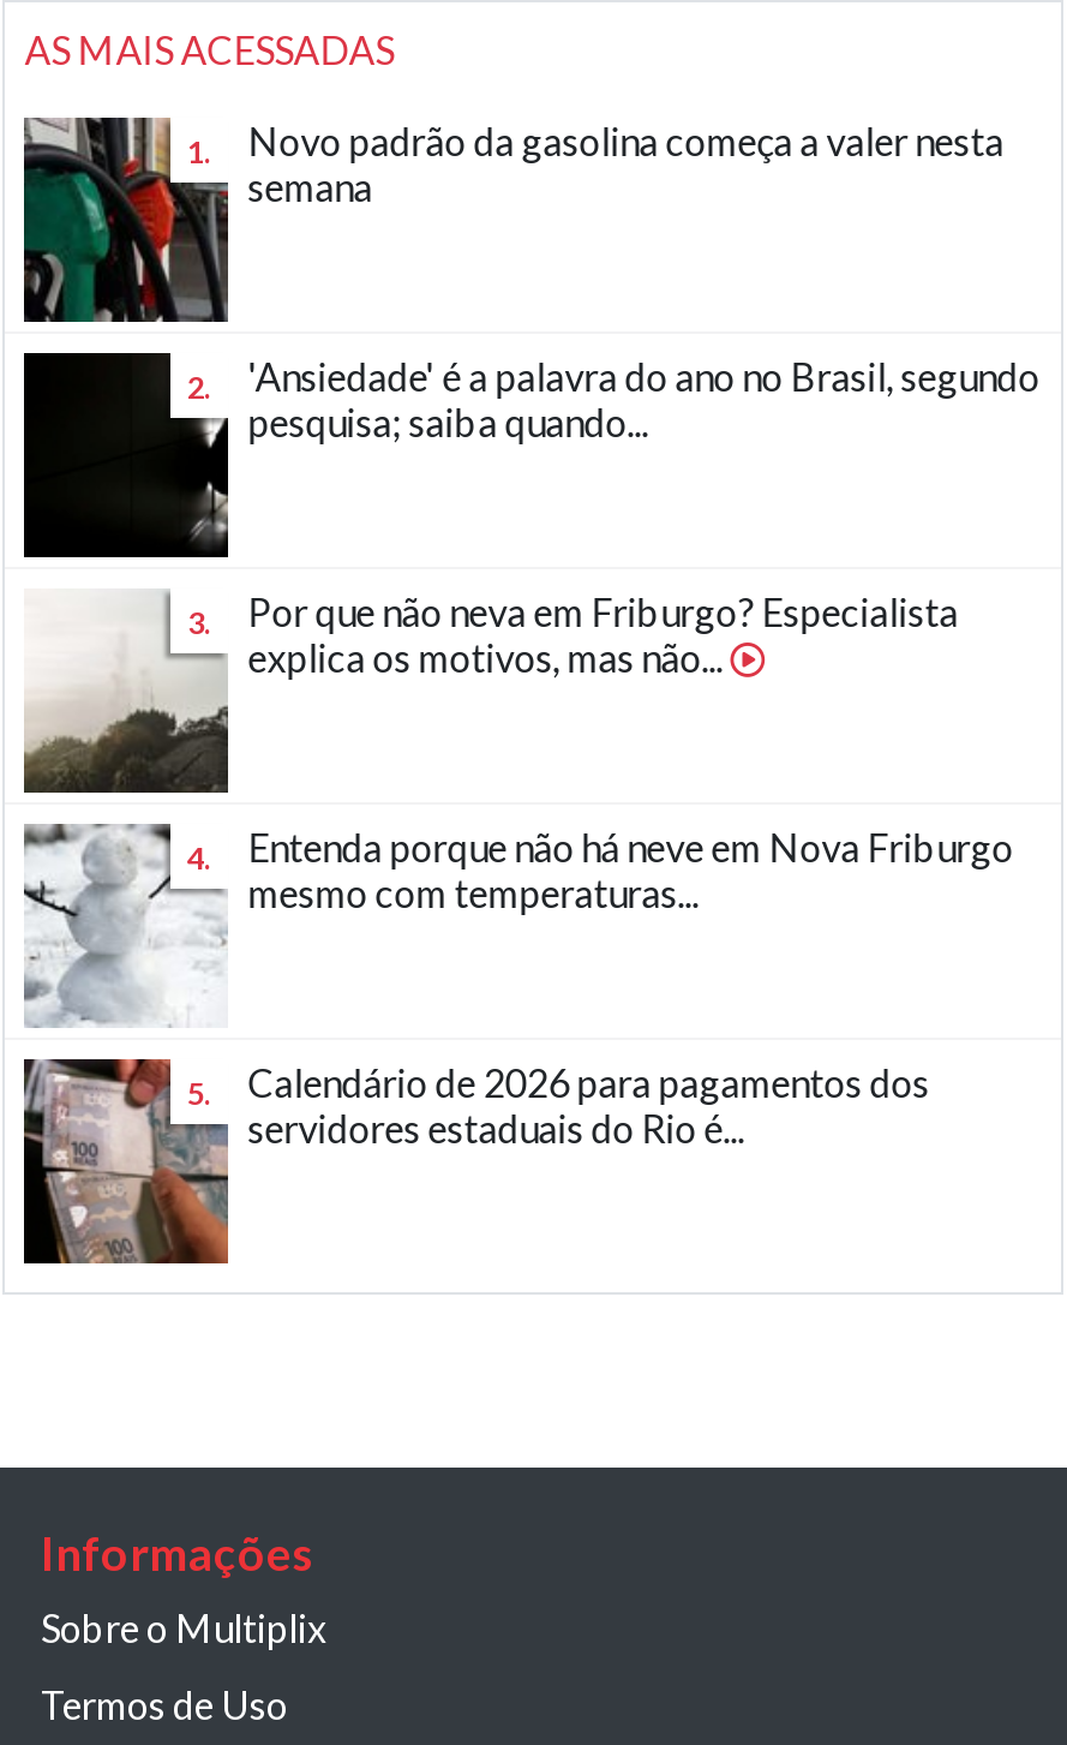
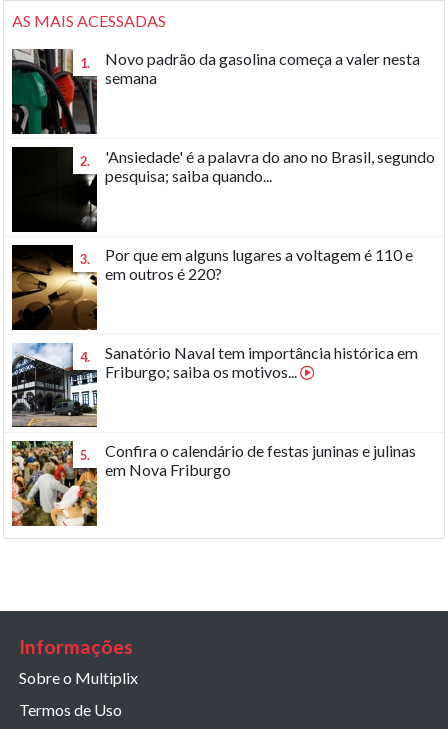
[24,588,958,793] [image] | Por que não neva em Friburgo? Especialista | explica os motivos, mas não... -> [11,244,413,330] [image] | Por que em alguns lugares a voltagem é 110 e | em outros é 220?
[22,824,1013,1028] [image] | Entenda porque não há neve em Nova Friburgo | mesmo com temperaturas... -> [11,343,418,428] [image] | Sanatório Naval tem importância histórica em | Friburgo; saiba os motivos...
[22,1057,929,1266] [image] | Calendário de 2026 para pagamentos dos | servidores estaduais do Rio é... -> [11,440,416,527] [image] | Confira o calendário de festas juninas e julinas | em Nova Friburgo

